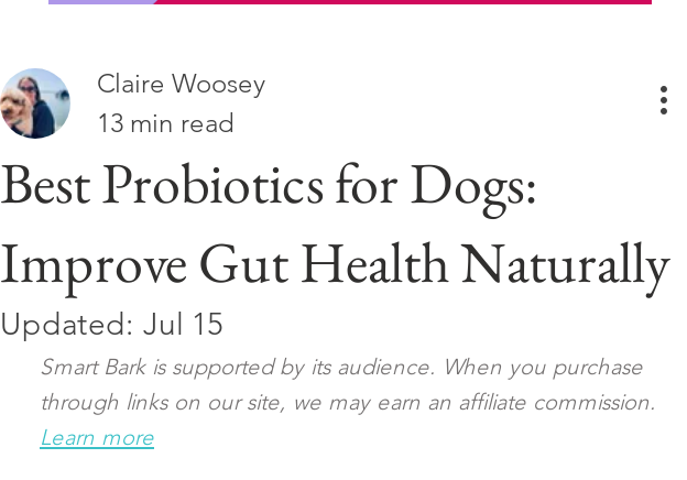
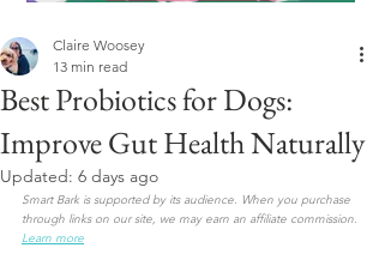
[0,304,222,343] Updated: Jul 15 -> [0,165,158,187] Updated: 6 days ago

